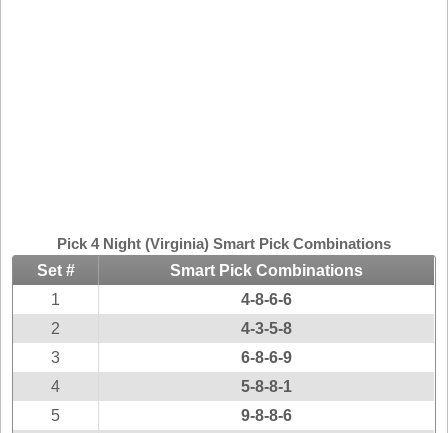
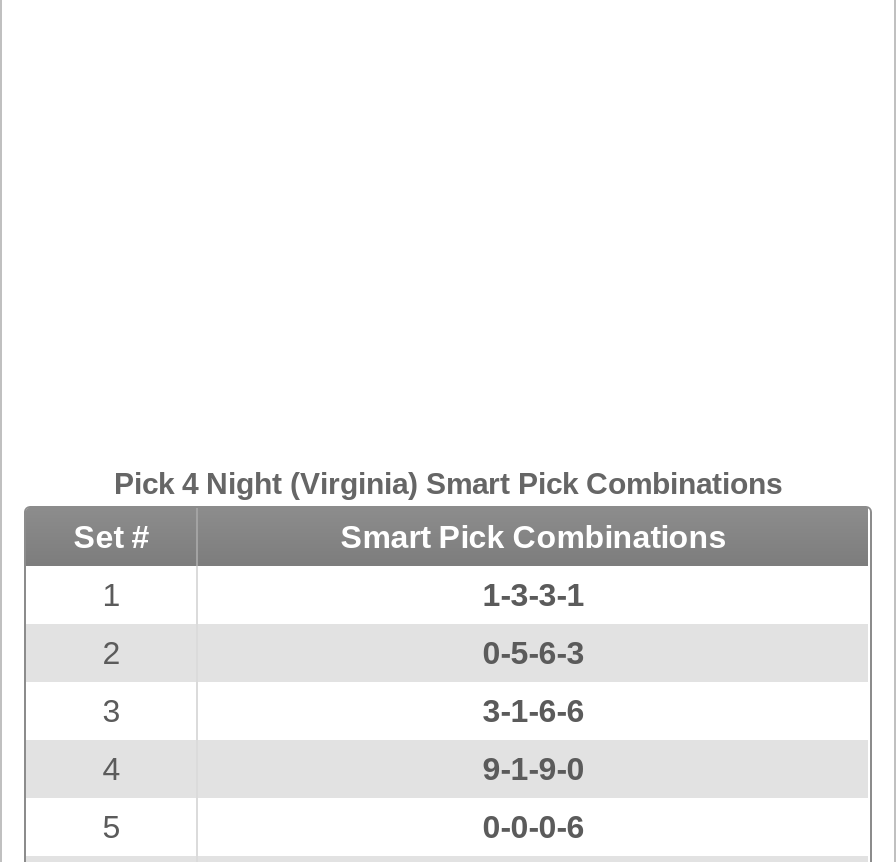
[241,291,292,308] 4-8-6-6 -> [483,578,585,612] 1-3-3-1
[241,320,292,337] 4-3-5-8 -> [483,636,585,670] 0-5-6-3
[241,349,292,366] 6-8-6-9 -> [483,694,585,728] 3-1-6-6
[241,378,292,395] 5-8-8-1 -> [483,752,585,786] 9-1-9-0
[241,407,292,424] 9-8-8-6 -> [483,810,585,844] 0-0-0-6

